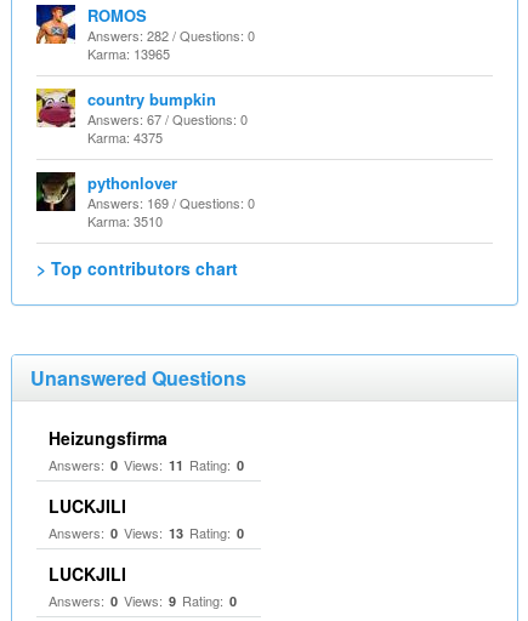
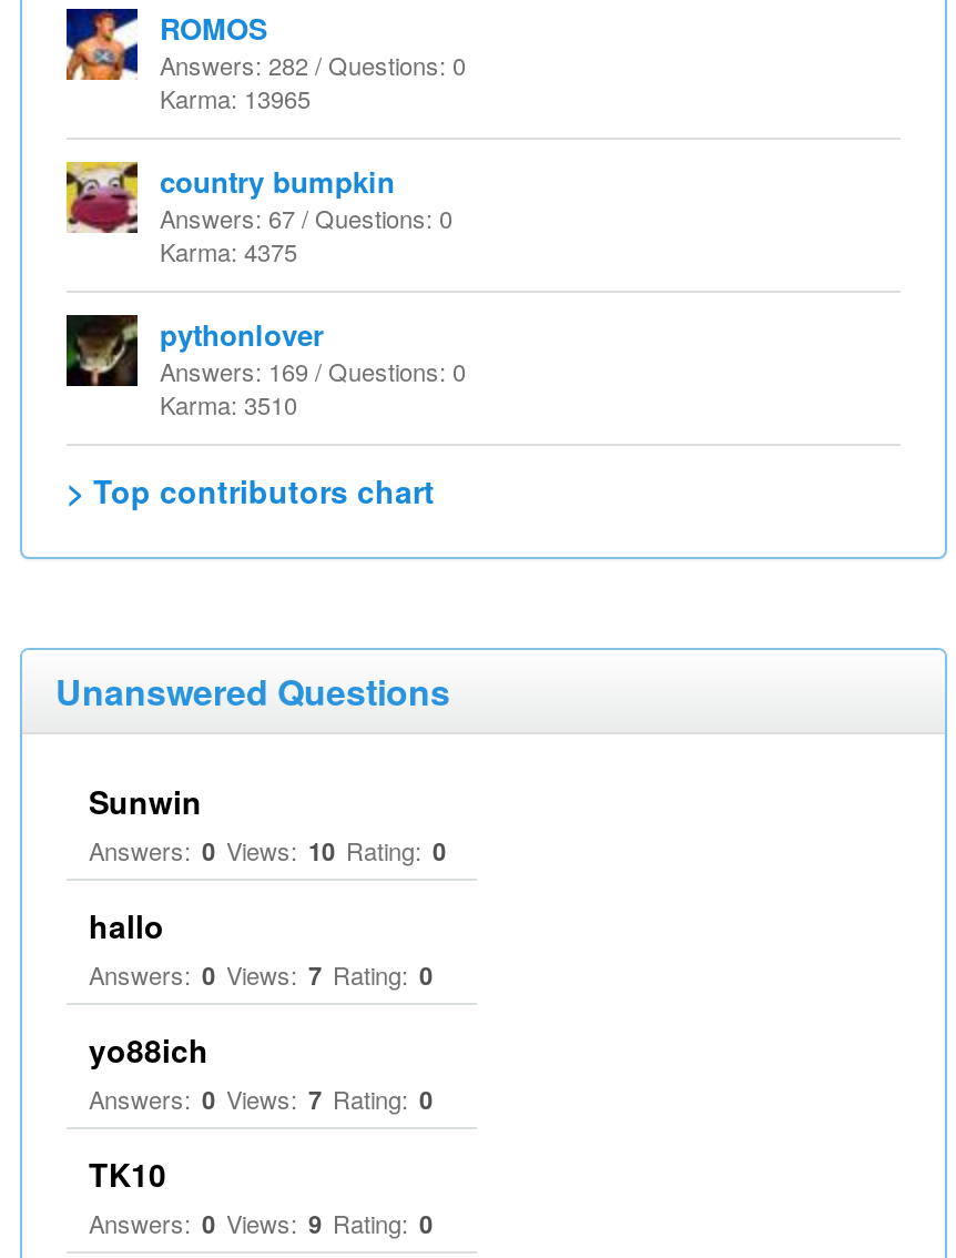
[49,426,244,586] Heizungsfirma | Answers: 0 Views: 11 Rating: 0 | LUCKJILI | Answers: 0 Views: 13 Rating: 0 | LUCKJILI -> [89,779,446,1196] Sunwin | Answers: 0 Views: 10 Rating: 0 | hallo | Answers: 0 Views: 7 Rating: 0 | yo88ich | Answers: 0 Views: 7 Rating: 0 | TK10

